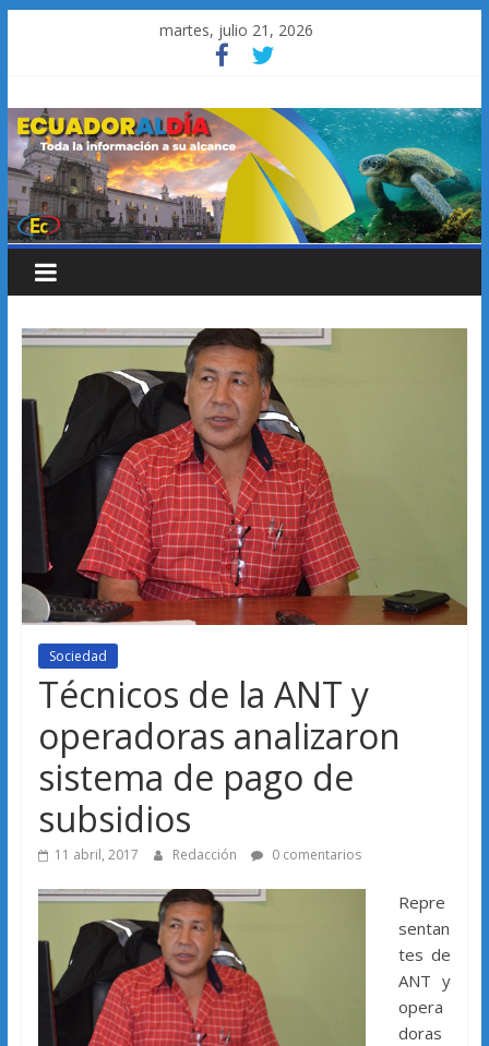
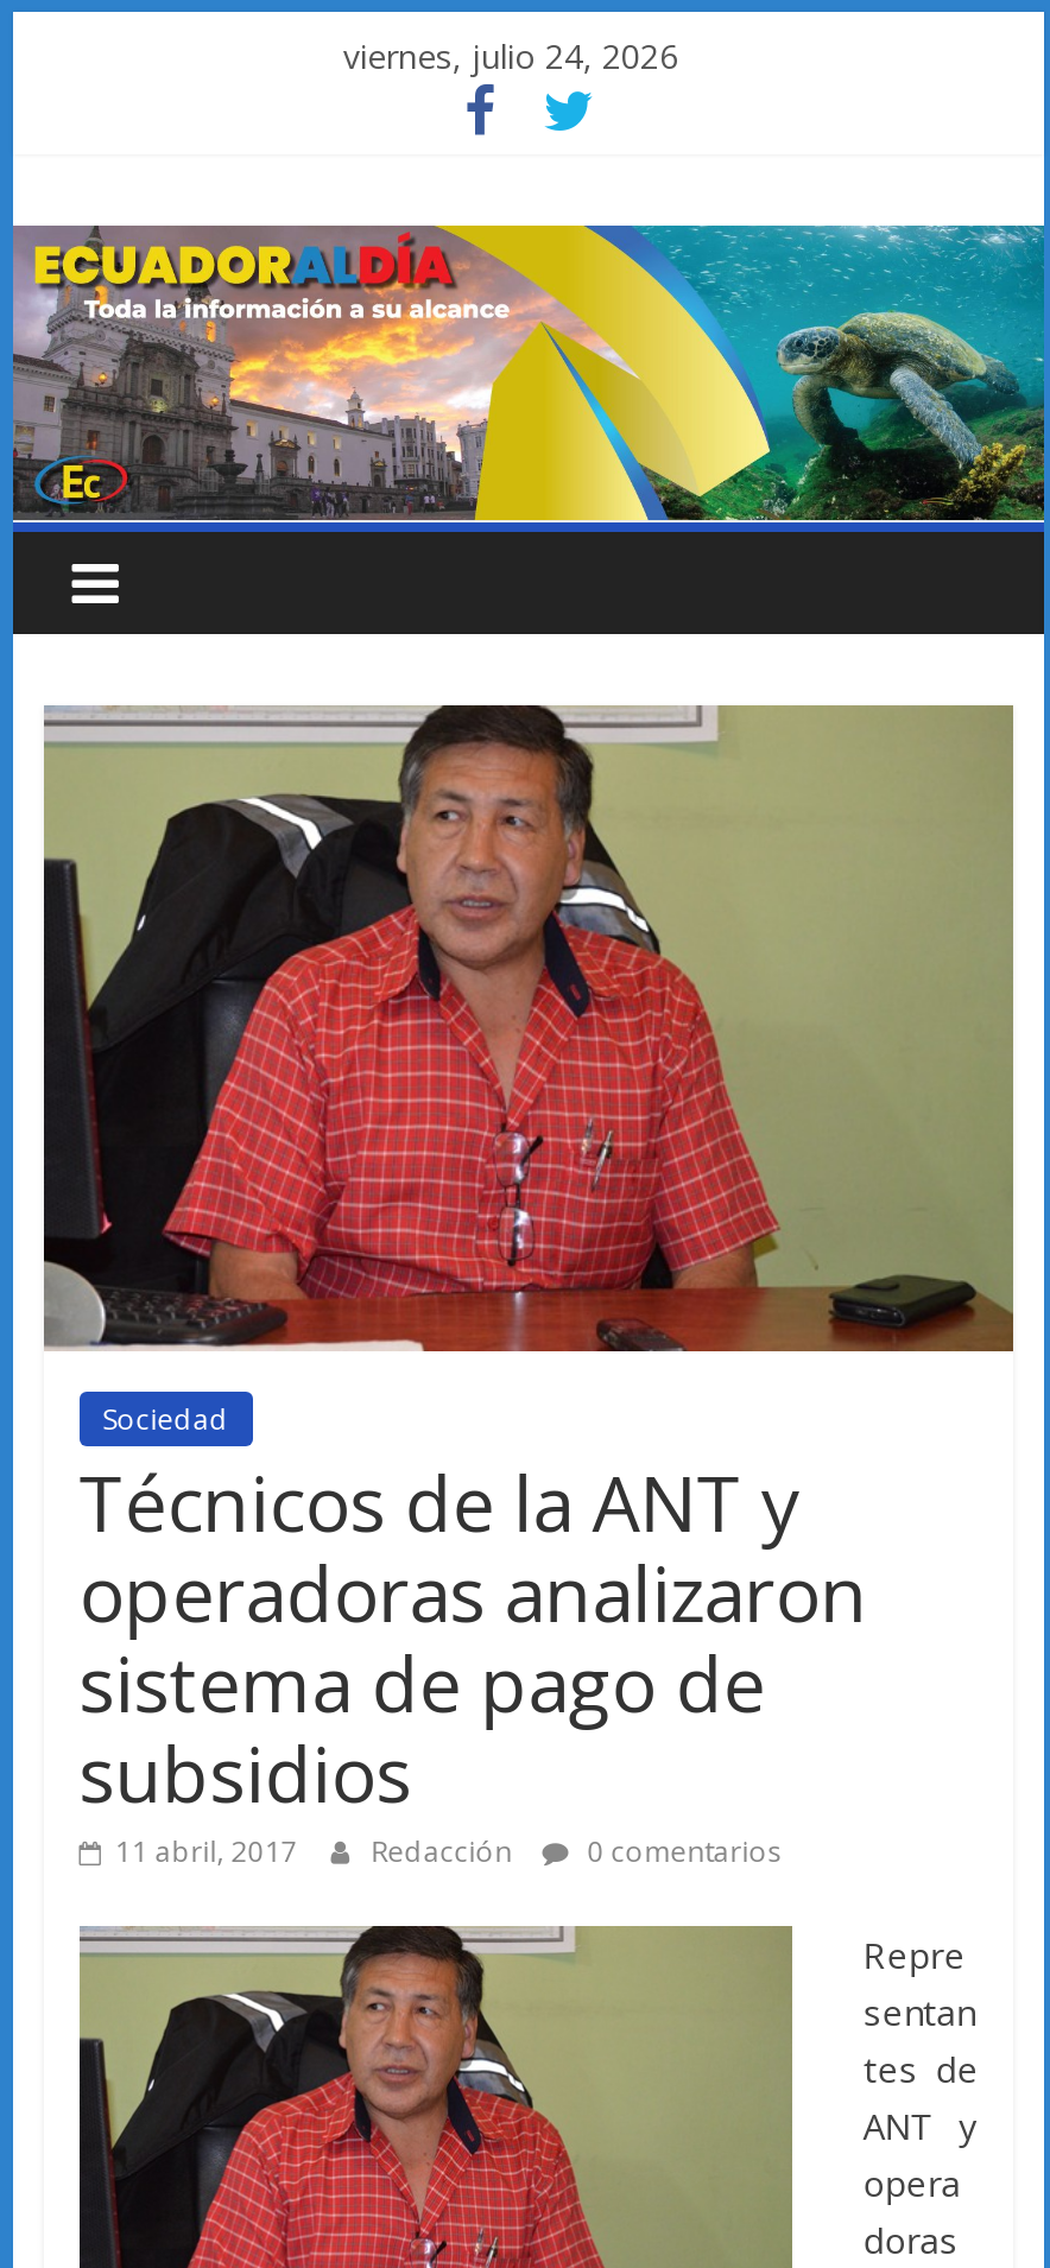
[159,20,313,40] martes, julio 21, 2026 -> [343,33,678,78] viernes, julio 24, 2026

